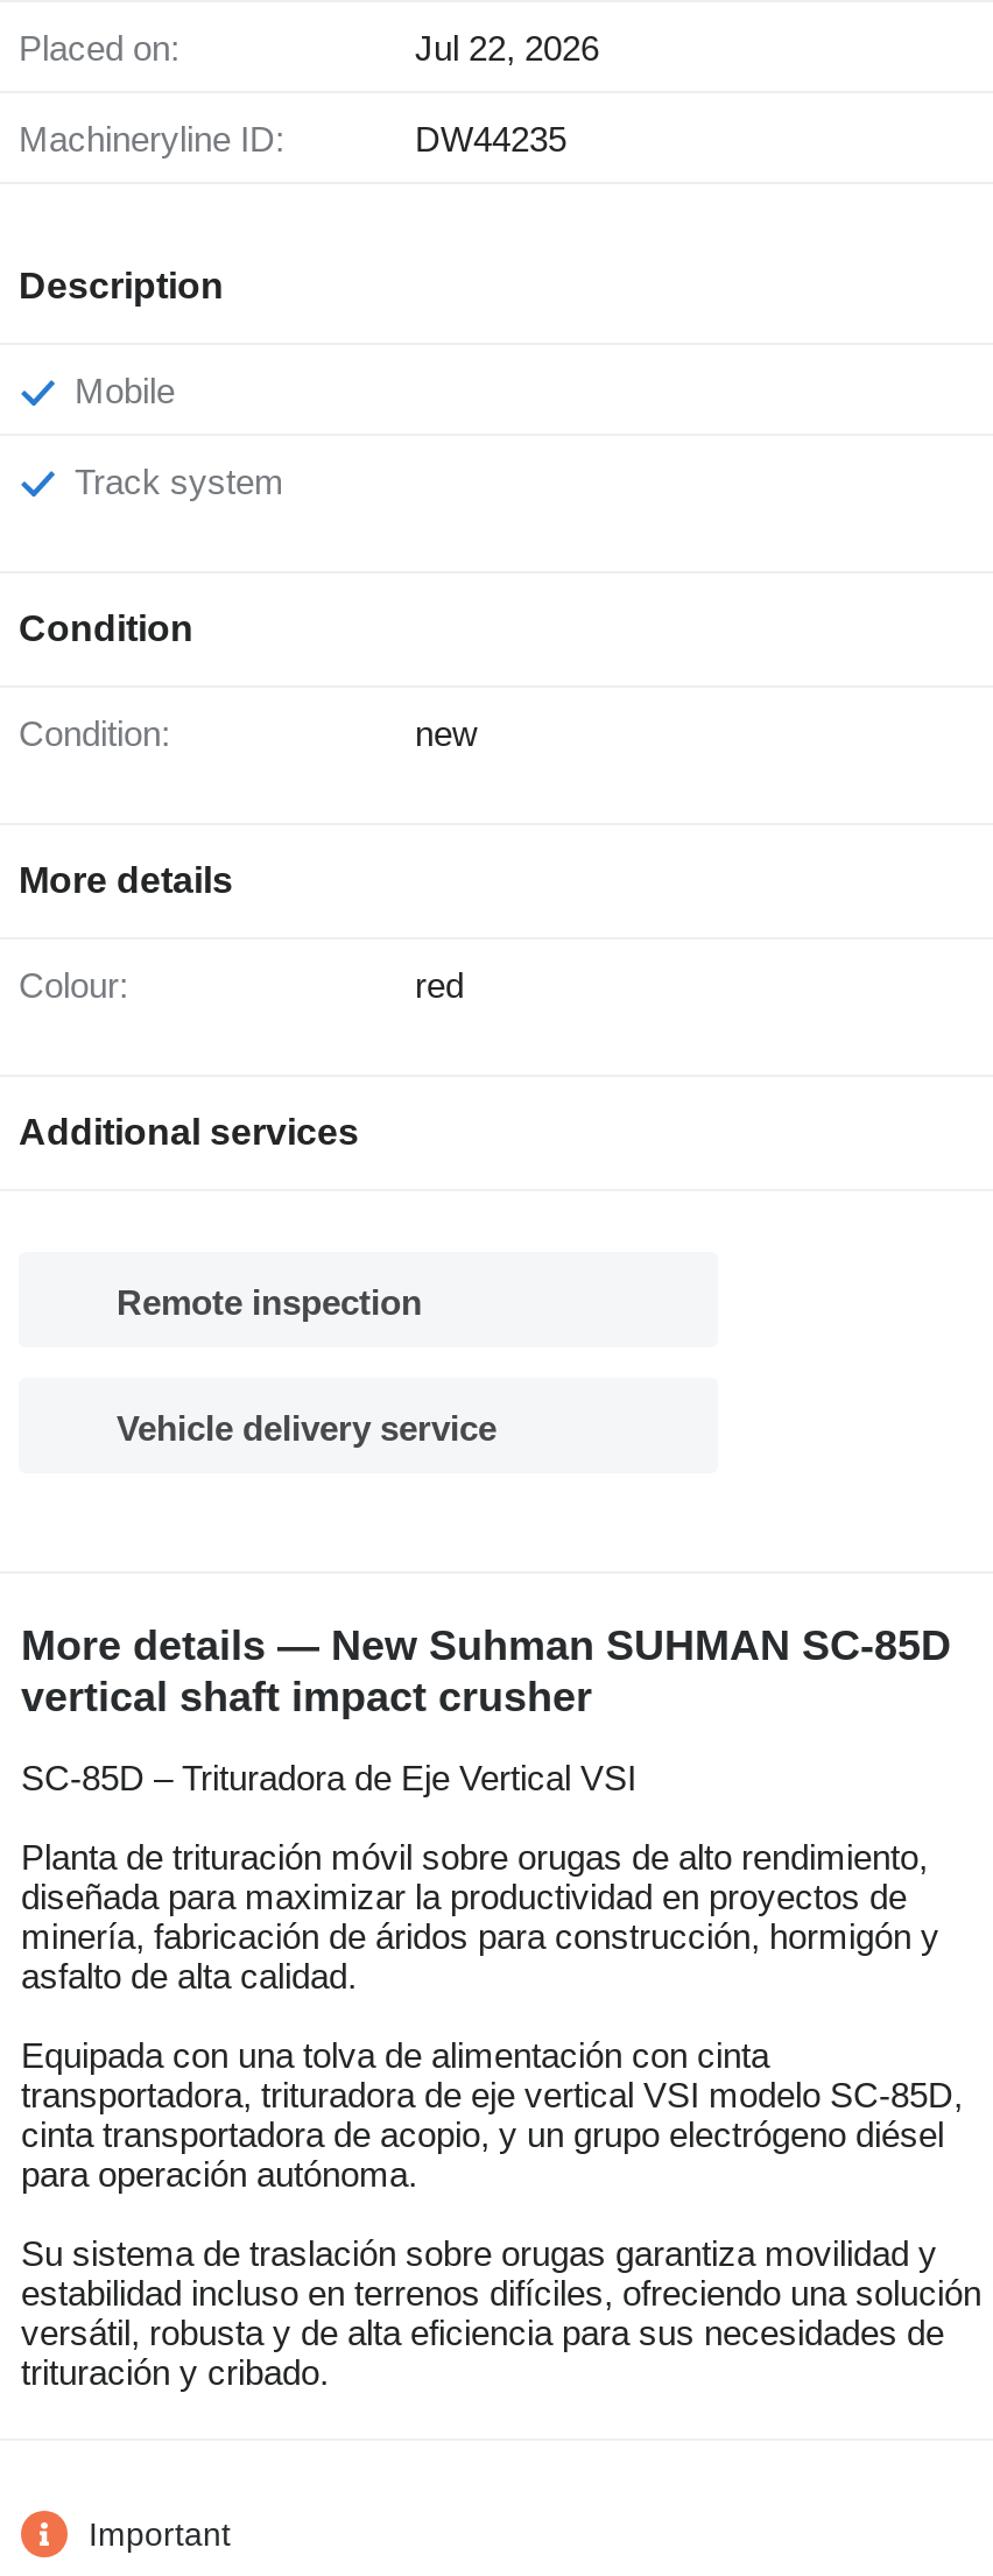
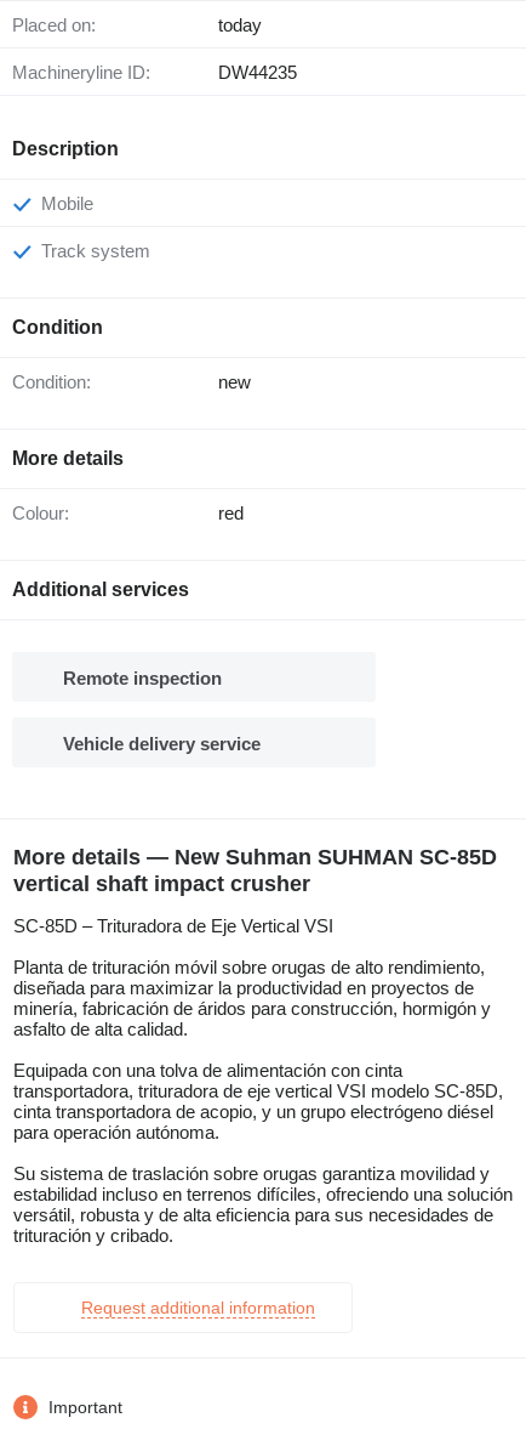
[415,28,599,68] Jul 22, 2026 -> [218,15,262,35] today
none -> [81,1298,315,1318] Request additional information

